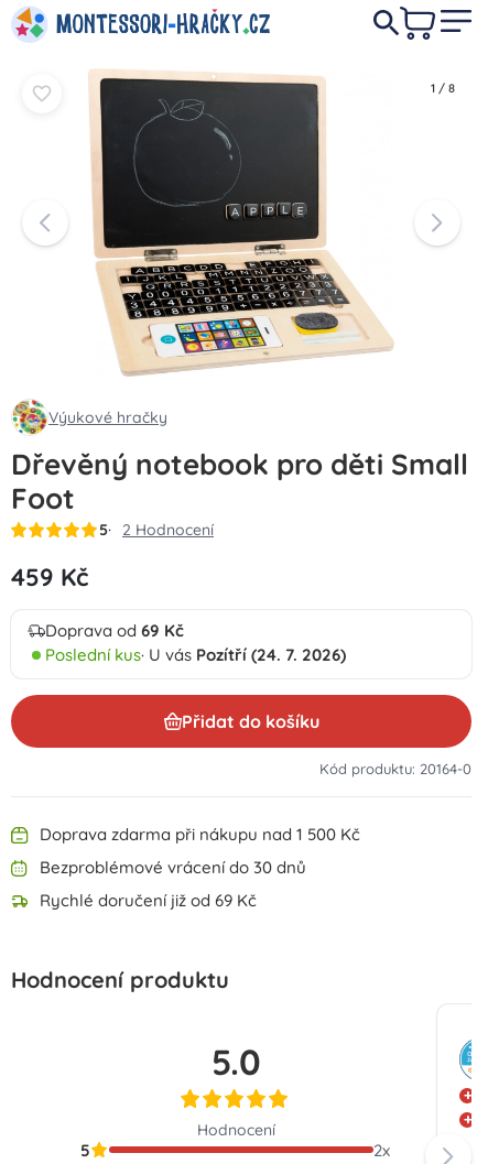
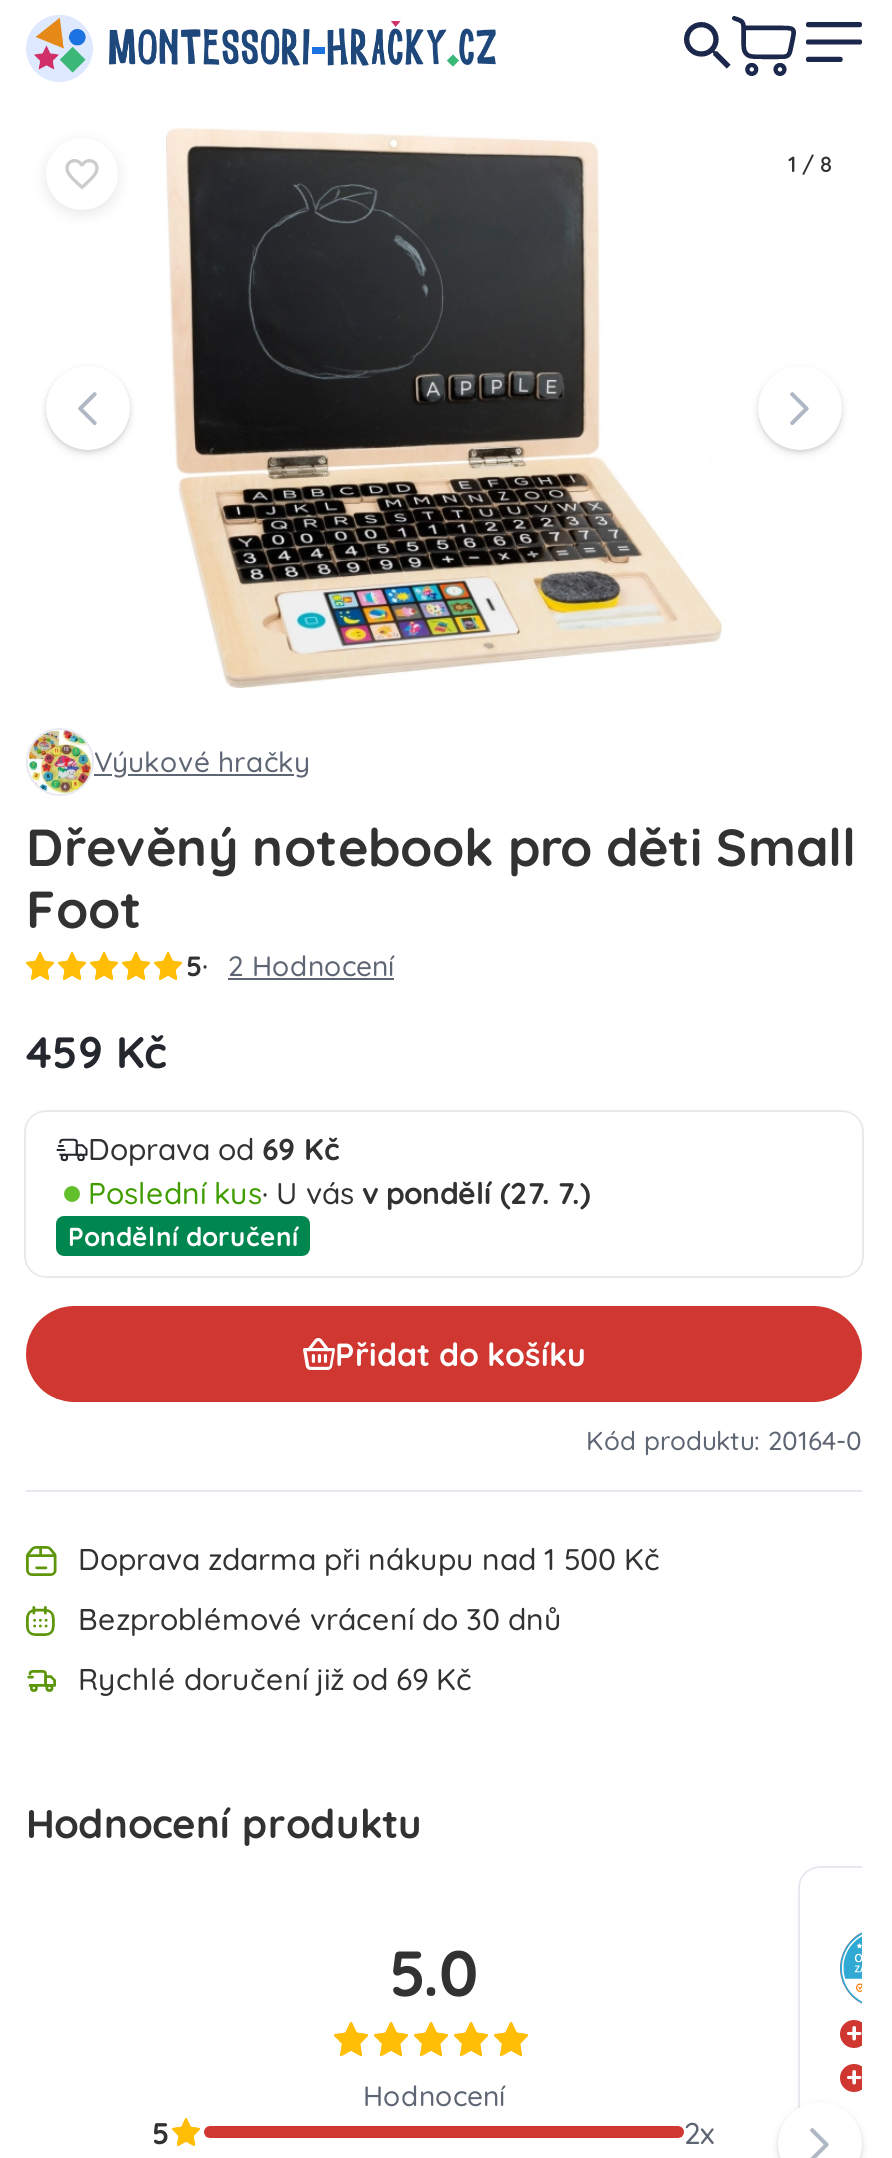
[45,644,346,665] Poslední kus · U vás Pozítří (24. 7. 2026) -> [68,1174,590,1252] Poslední kus · U vás v pondělí (27. 7.) | Pondělní doručení

